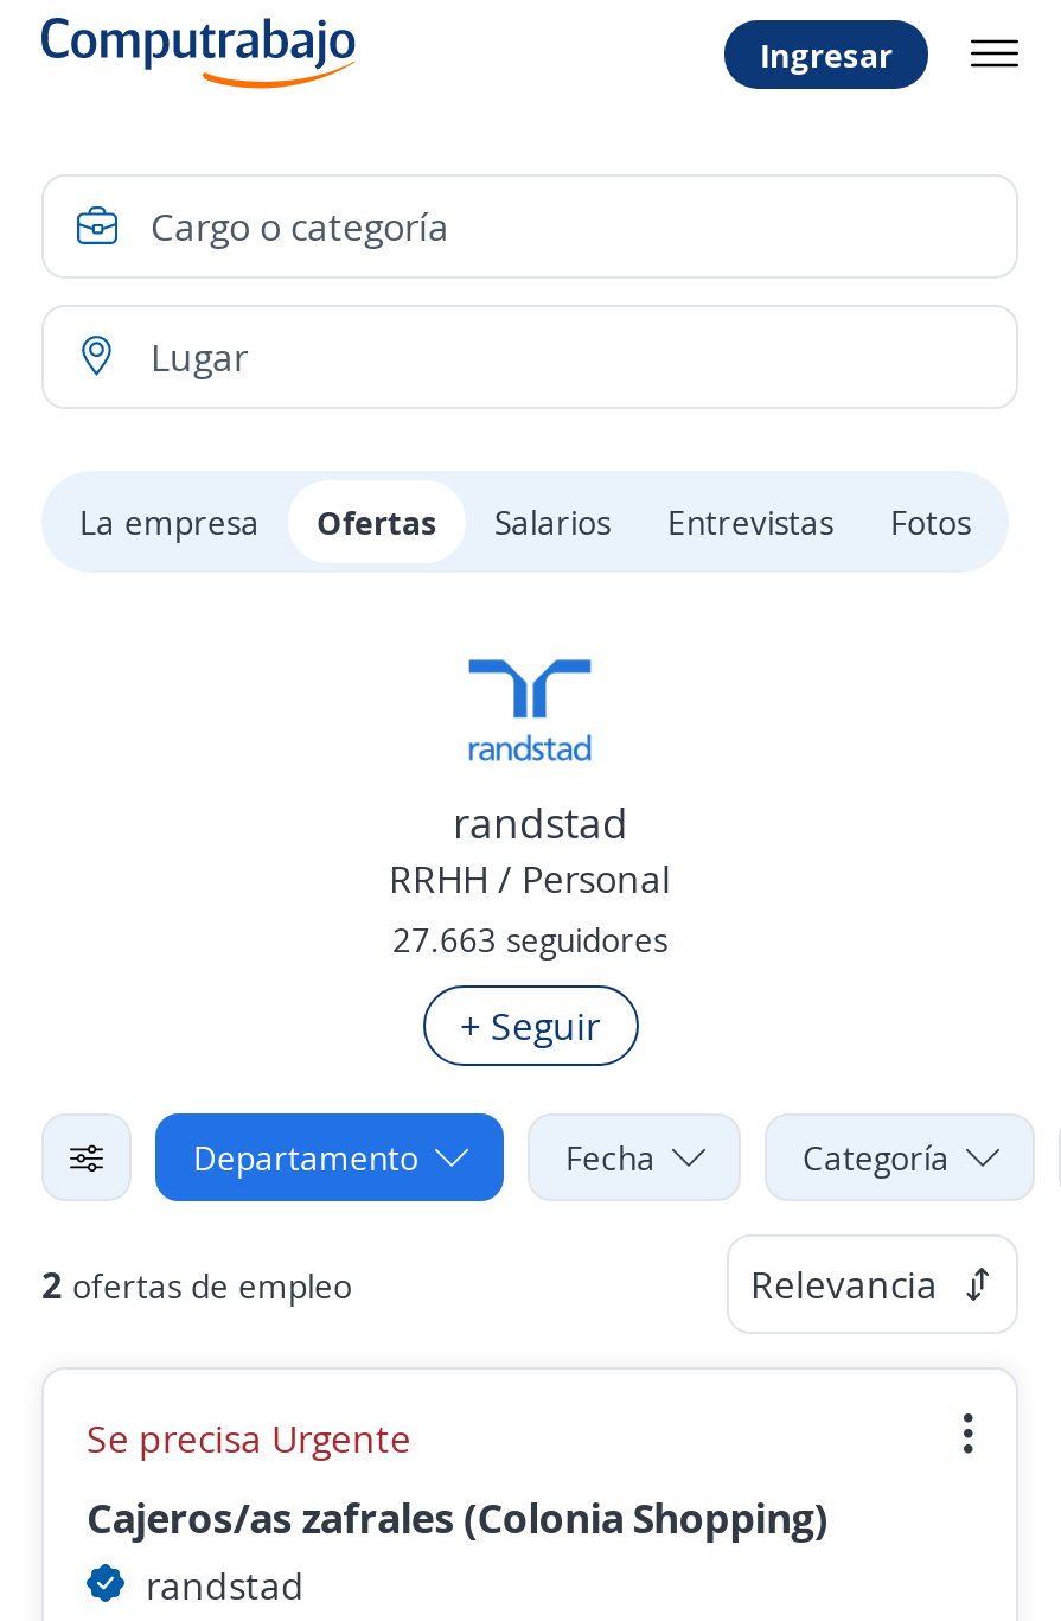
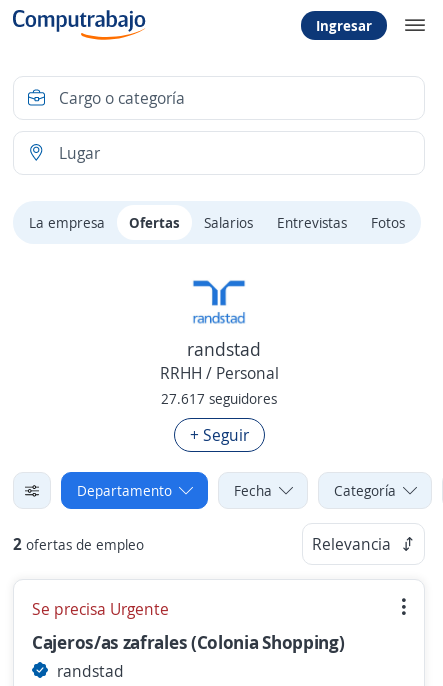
[392,917,667,962] 27.663 seguidores -> [161,389,277,408] 27.617 seguidores

